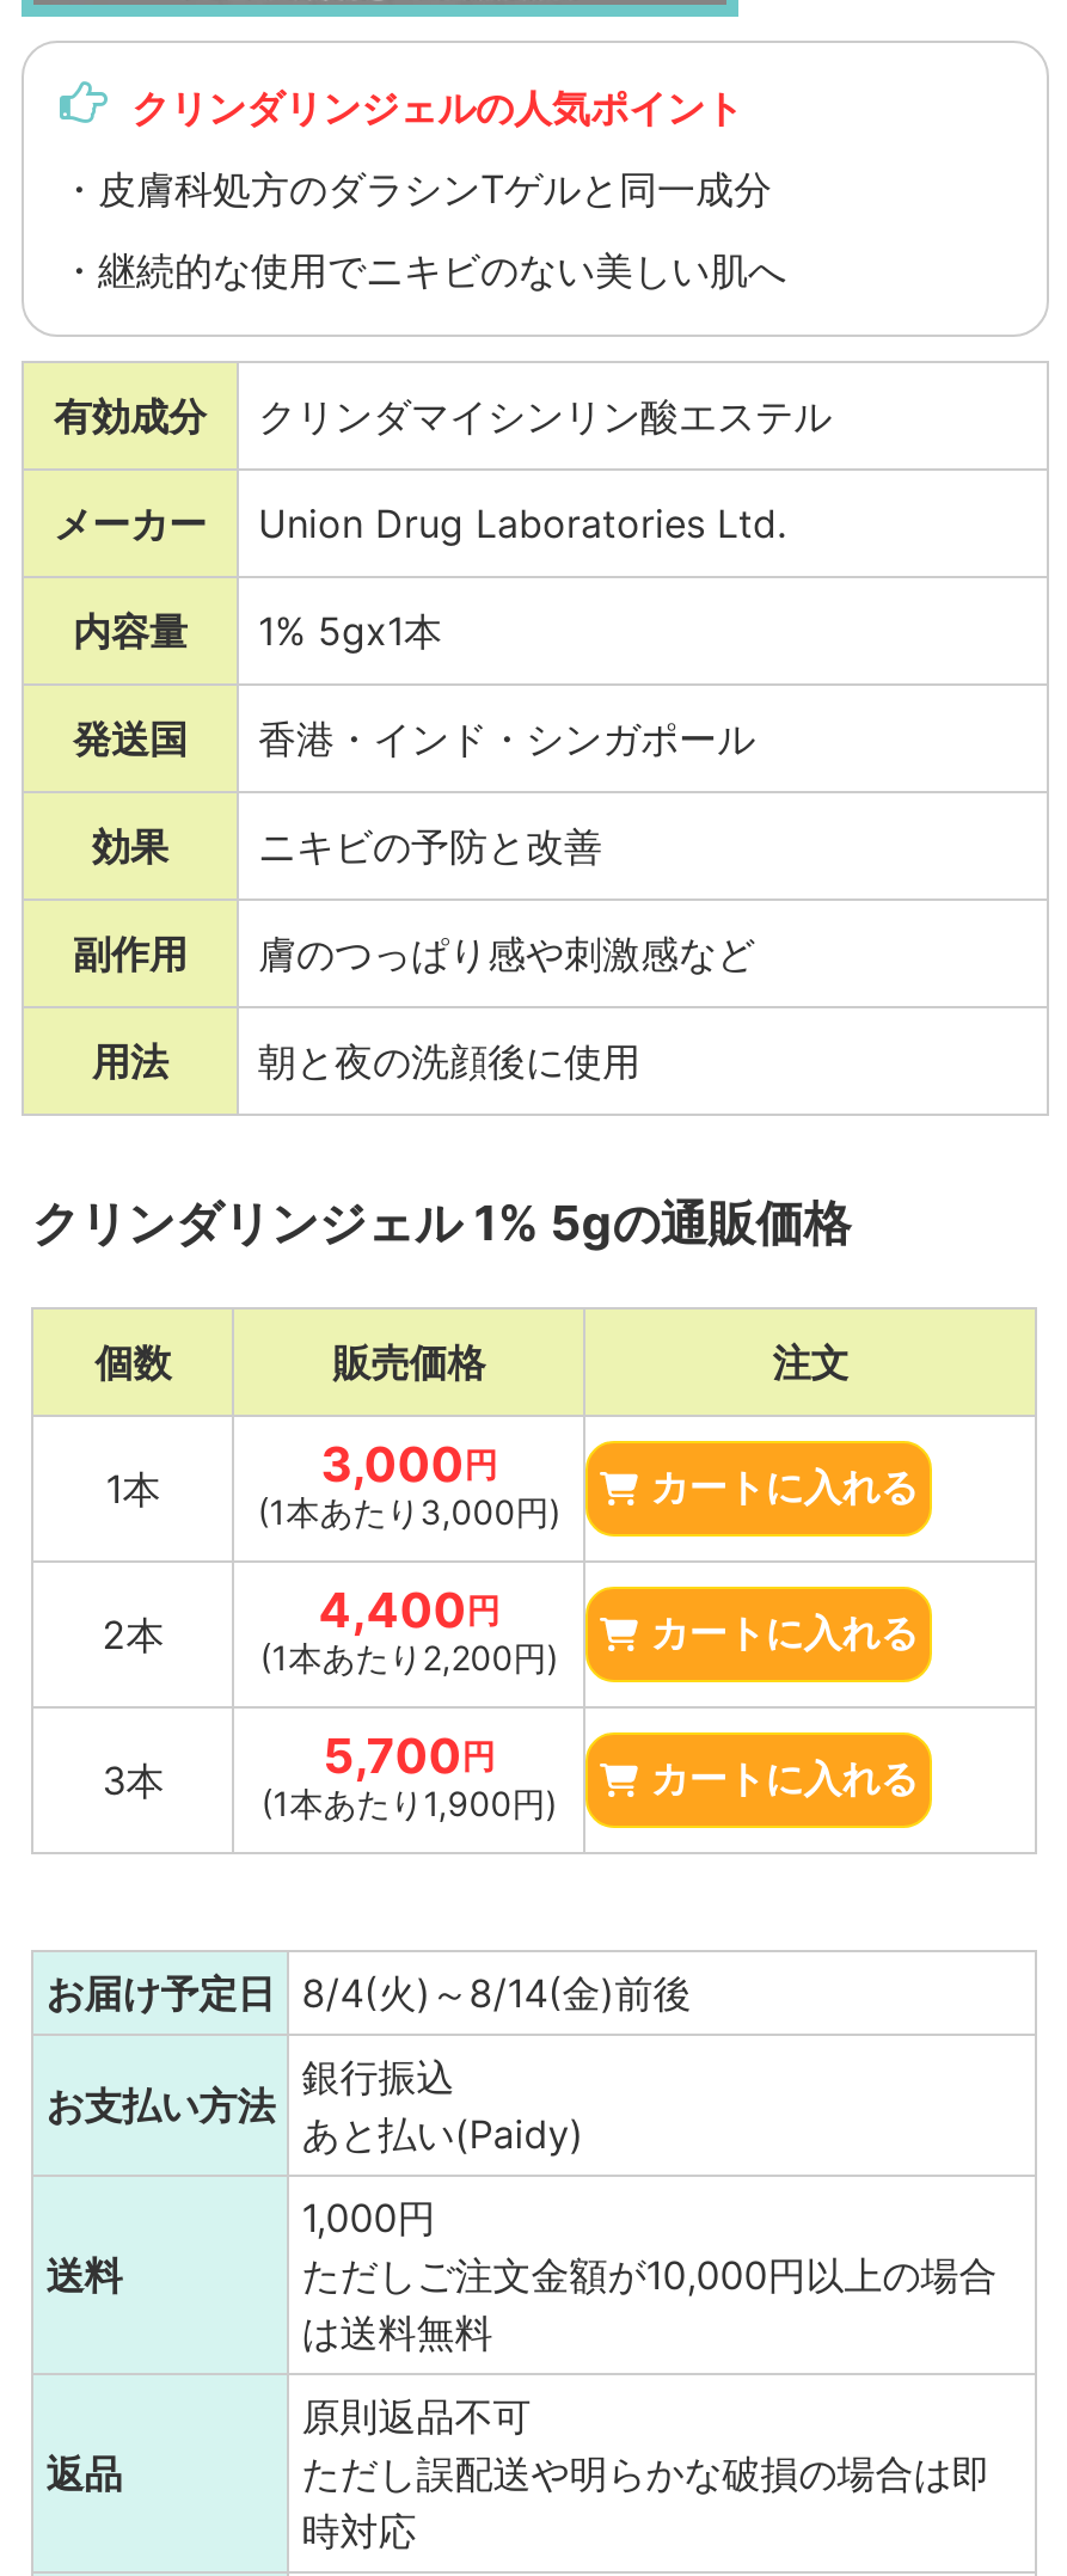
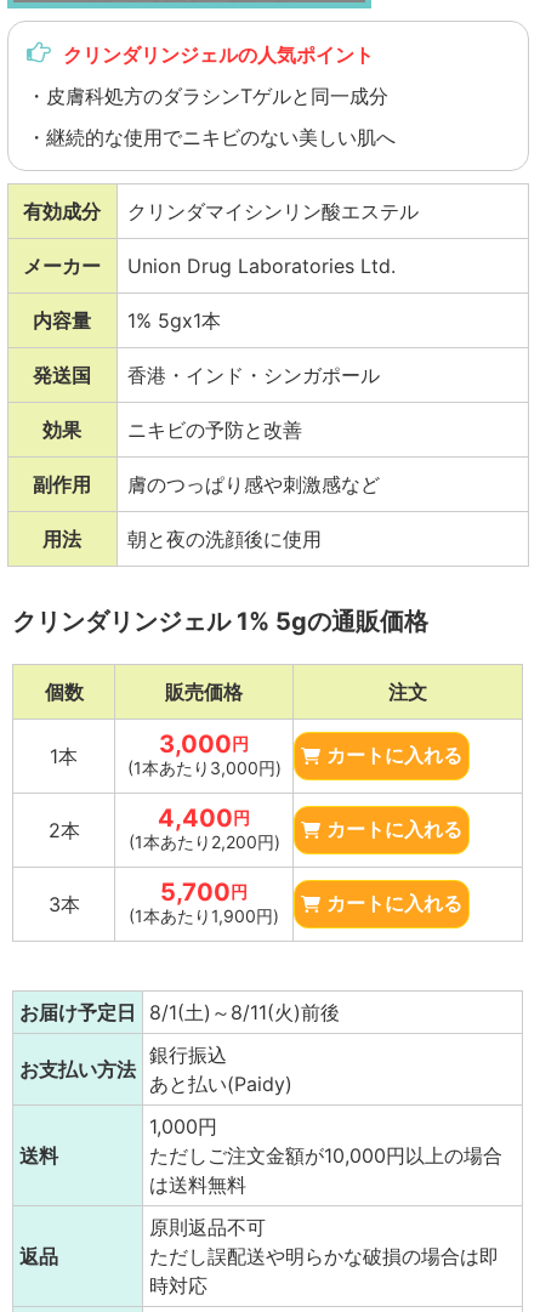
[46,1968,691,2016] お届け予定日 8/4(火)～8/14(金)前後 -> [20,1000,340,1024] お届け予定日 8/1(土)～8/11(火)前後

